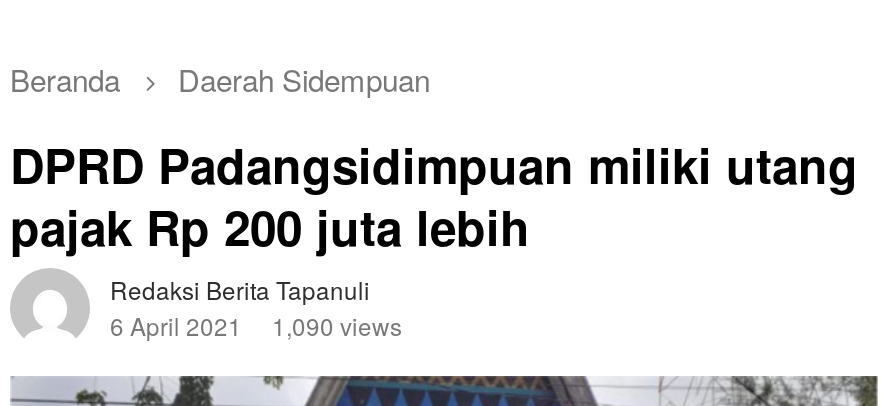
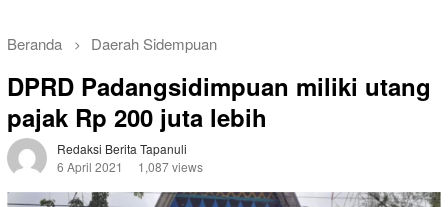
[110,308,402,342] 6 April 2021 1,090 views -> [57,158,203,175] 6 April 2021 1,087 views

